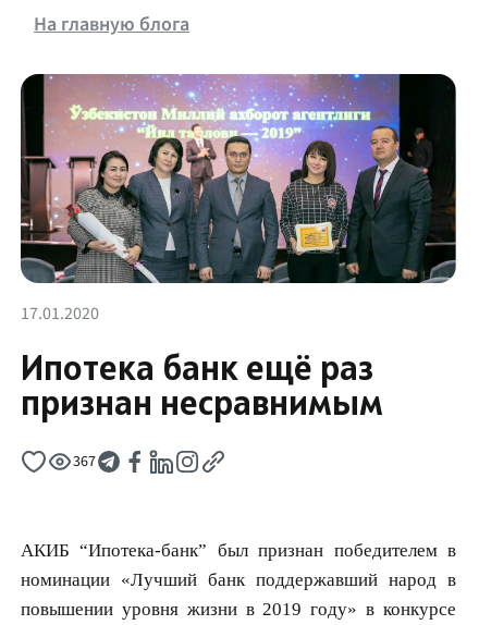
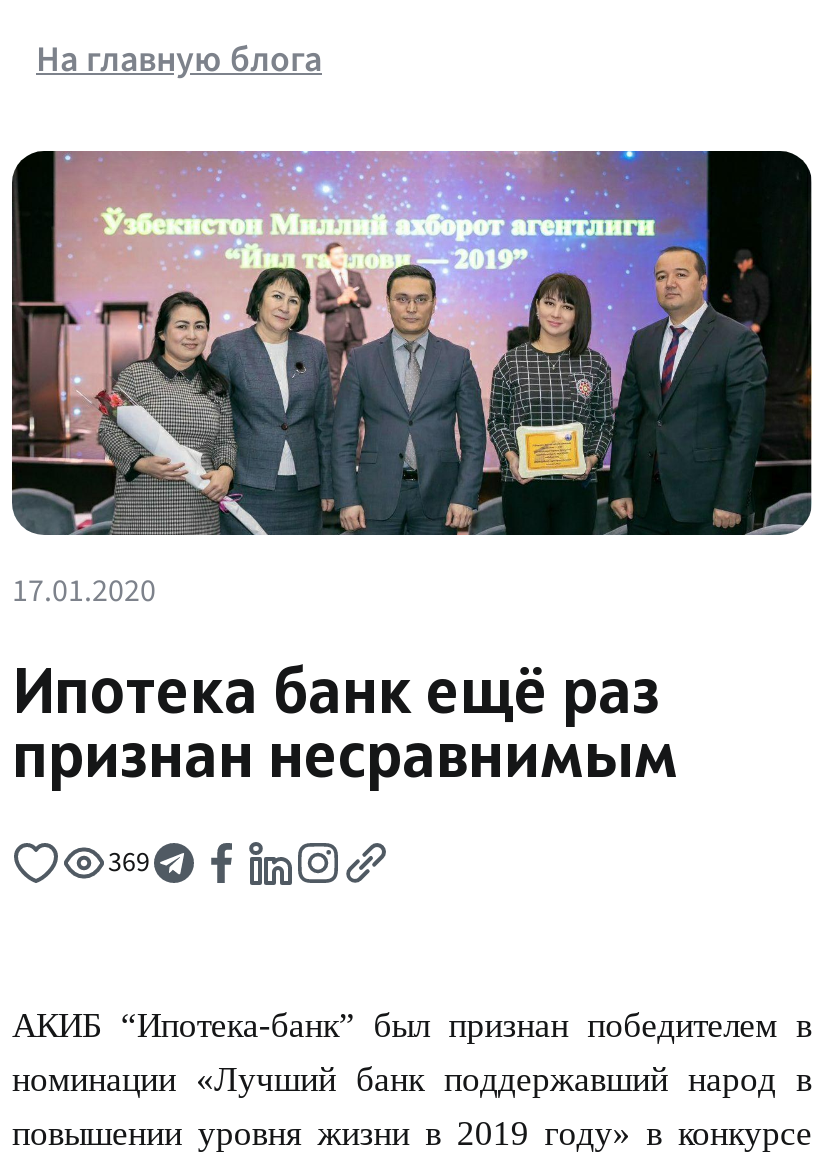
[73,451,96,473] 367 -> [108,843,150,883] 369

